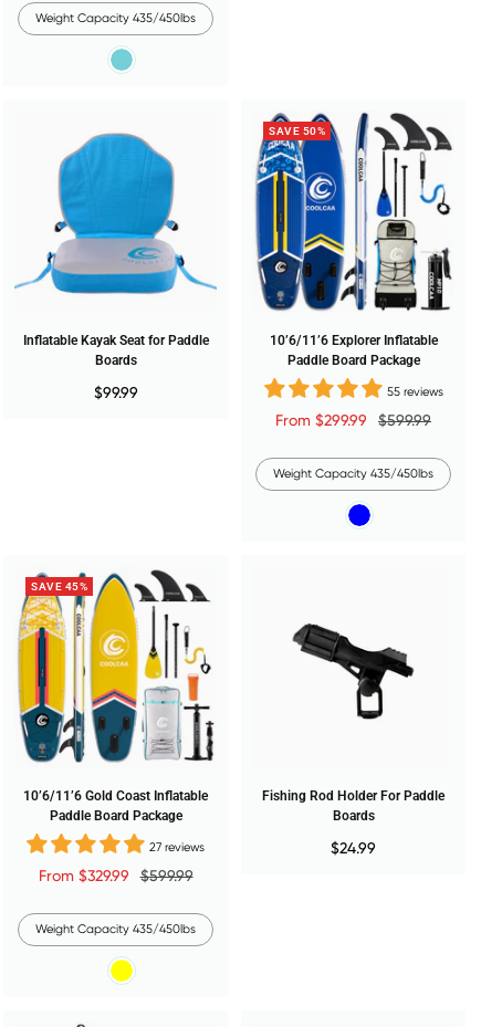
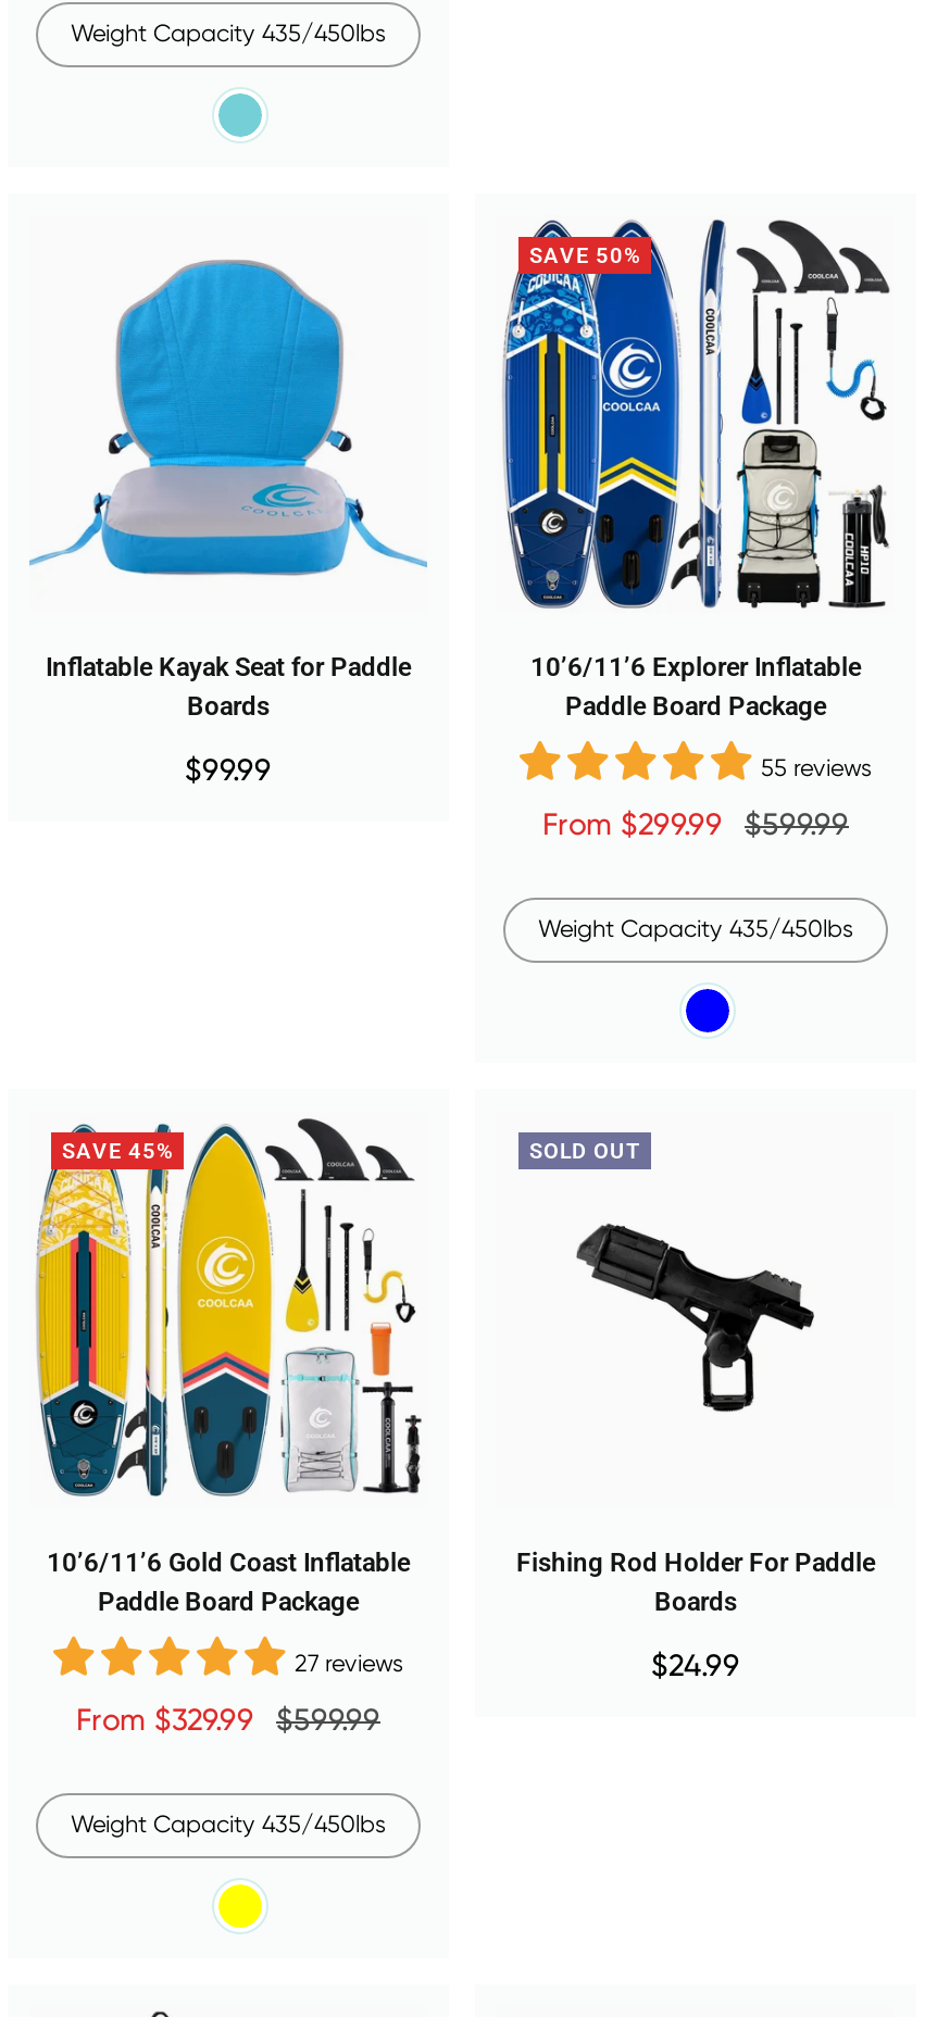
none -> [529,1139,640,1163] SOLD OUT

